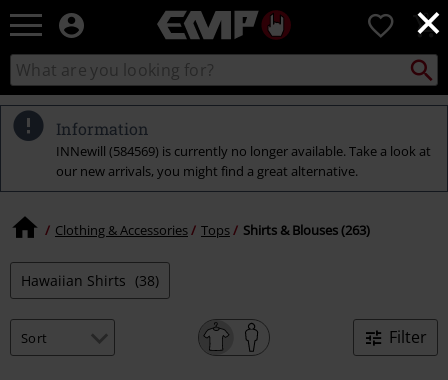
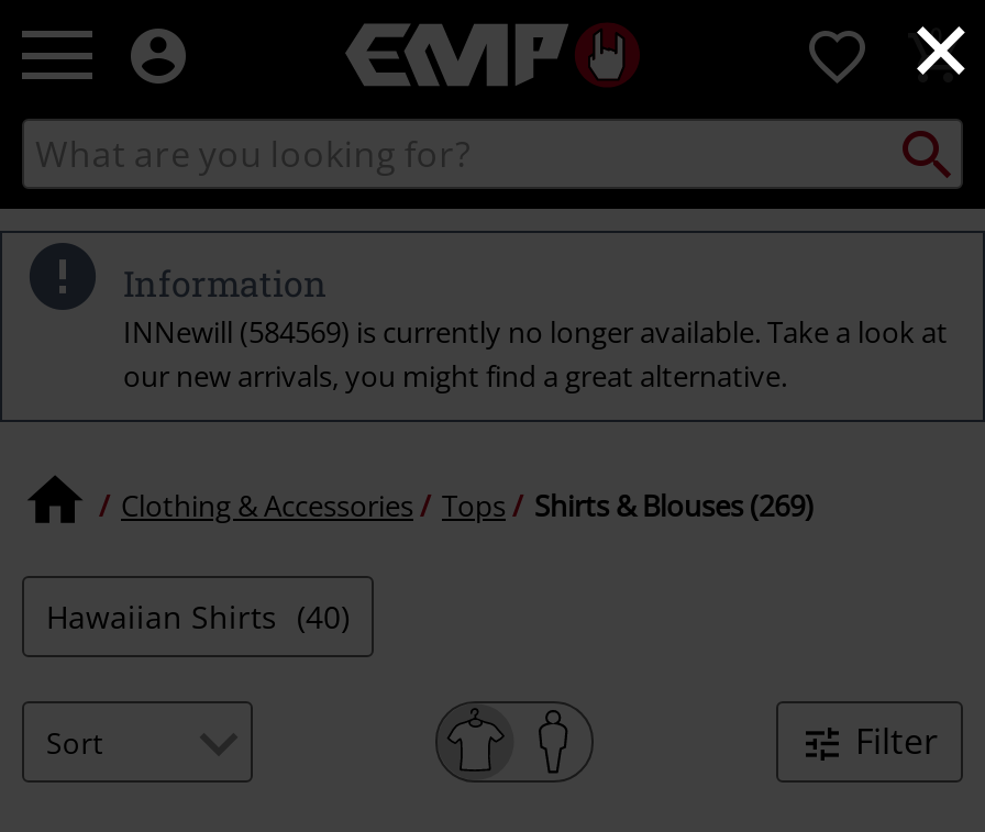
[243,220,370,238] Shirts & Blouses (263) -> [534,485,814,524] Shirts & Blouses (269)
[21,271,159,290] Hawaiian Shirts (38) -> [46,596,350,637] Hawaiian Shirts (40)

